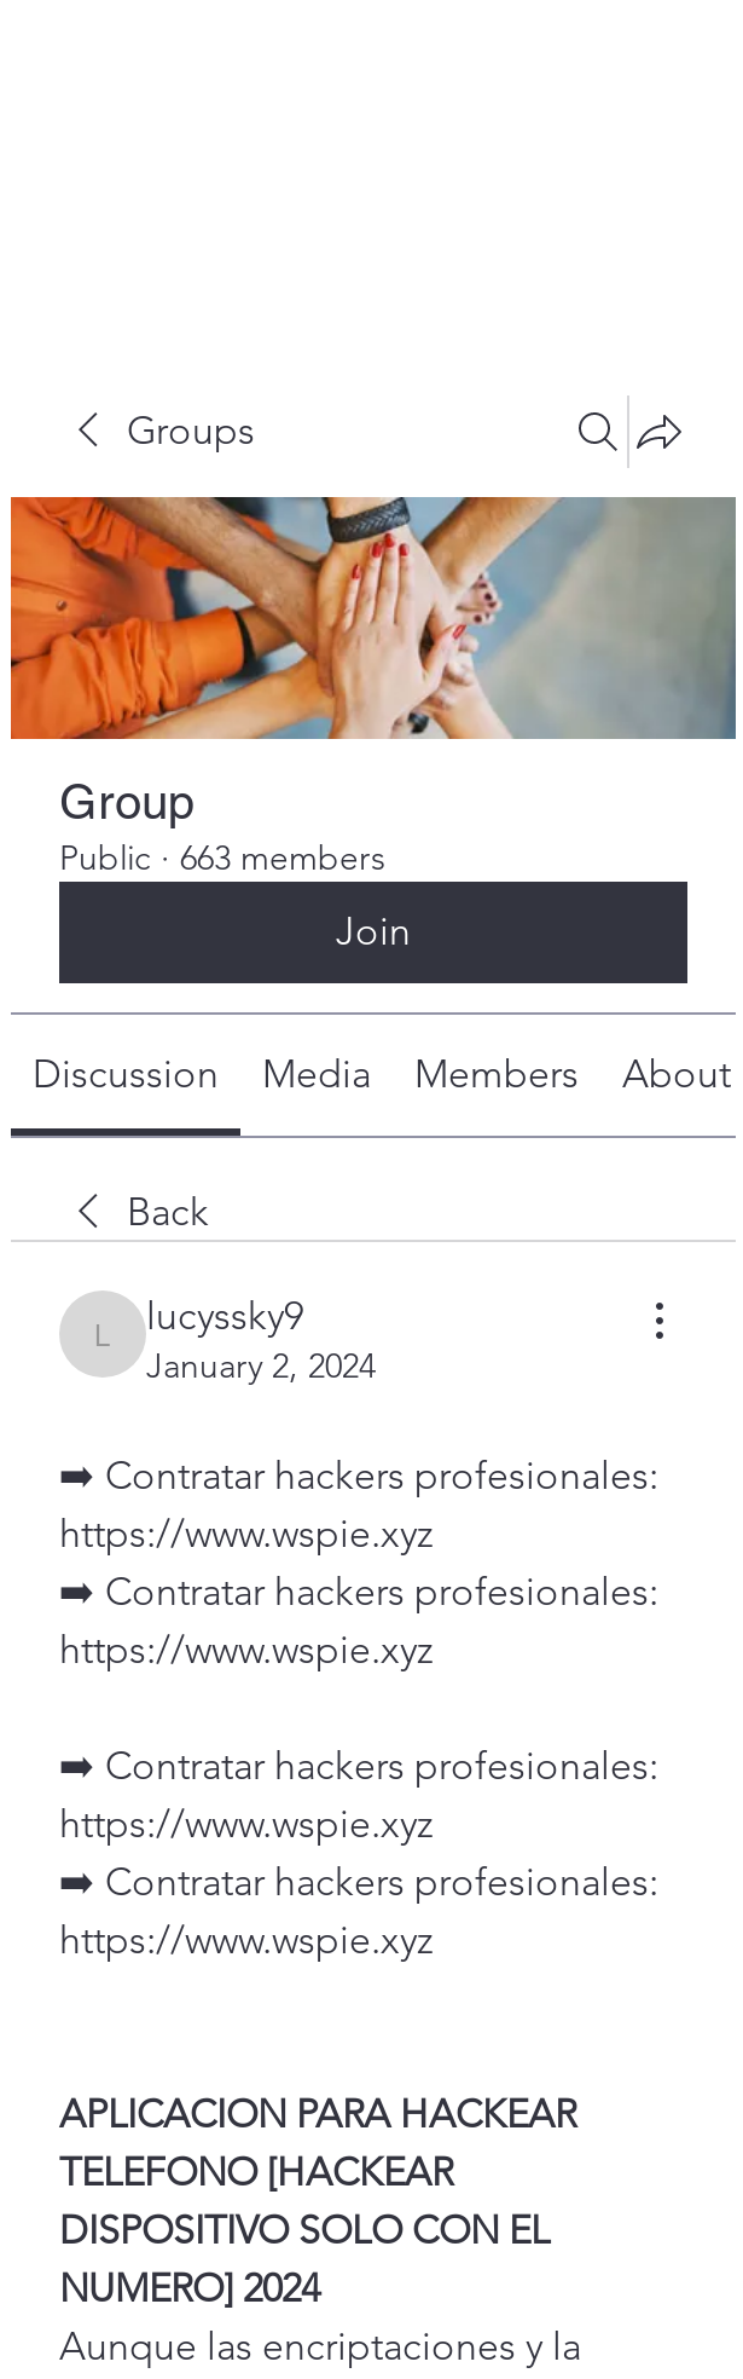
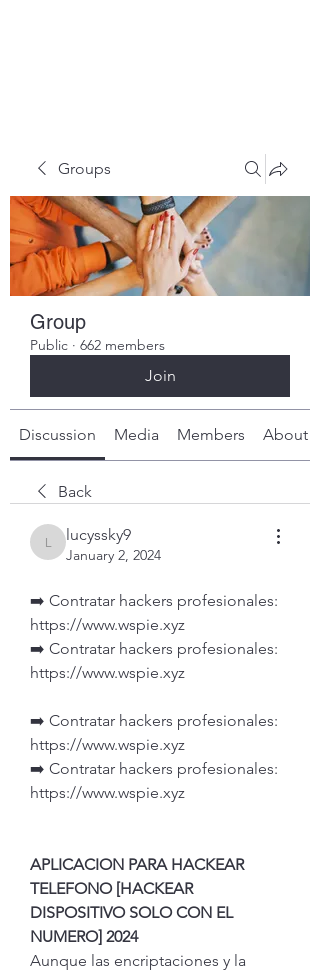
[59,835,385,879] Public · 663 members -> [30,336,165,354] Public · 662 members

